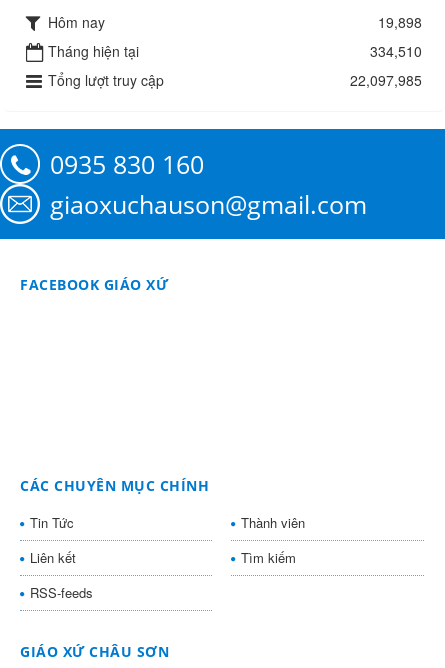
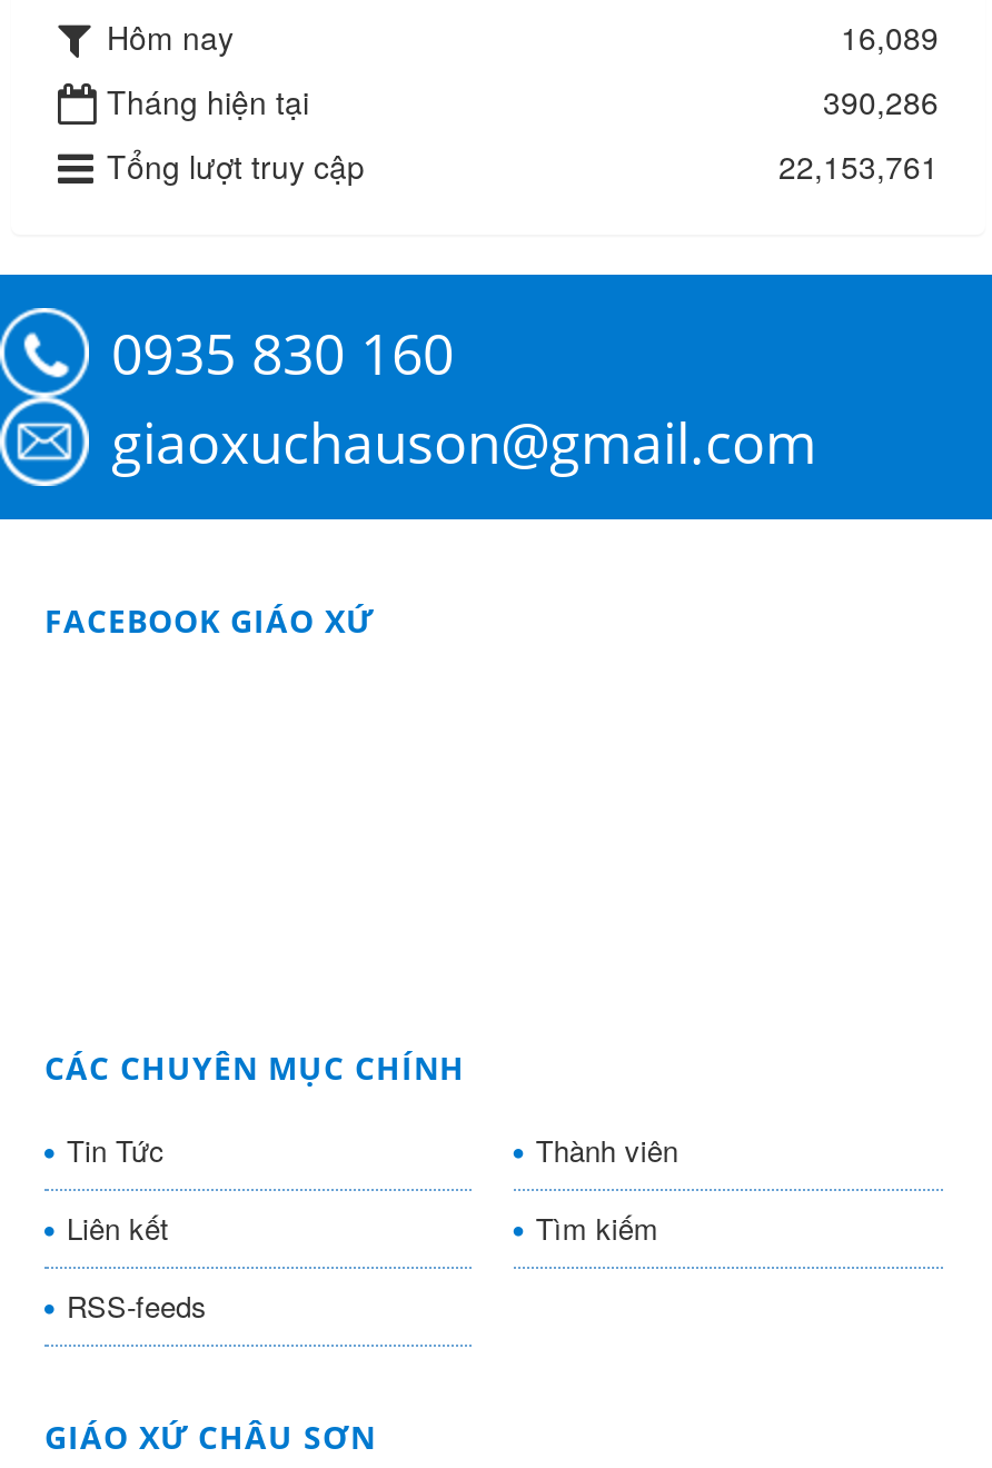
[378,12,422,32] 19,898 -> [841,15,939,59] 16,089
[370,41,422,61] 334,510 -> [823,79,939,124] 390,286
[350,70,422,90] 22,097,985 -> [778,144,939,188] 22,153,761

